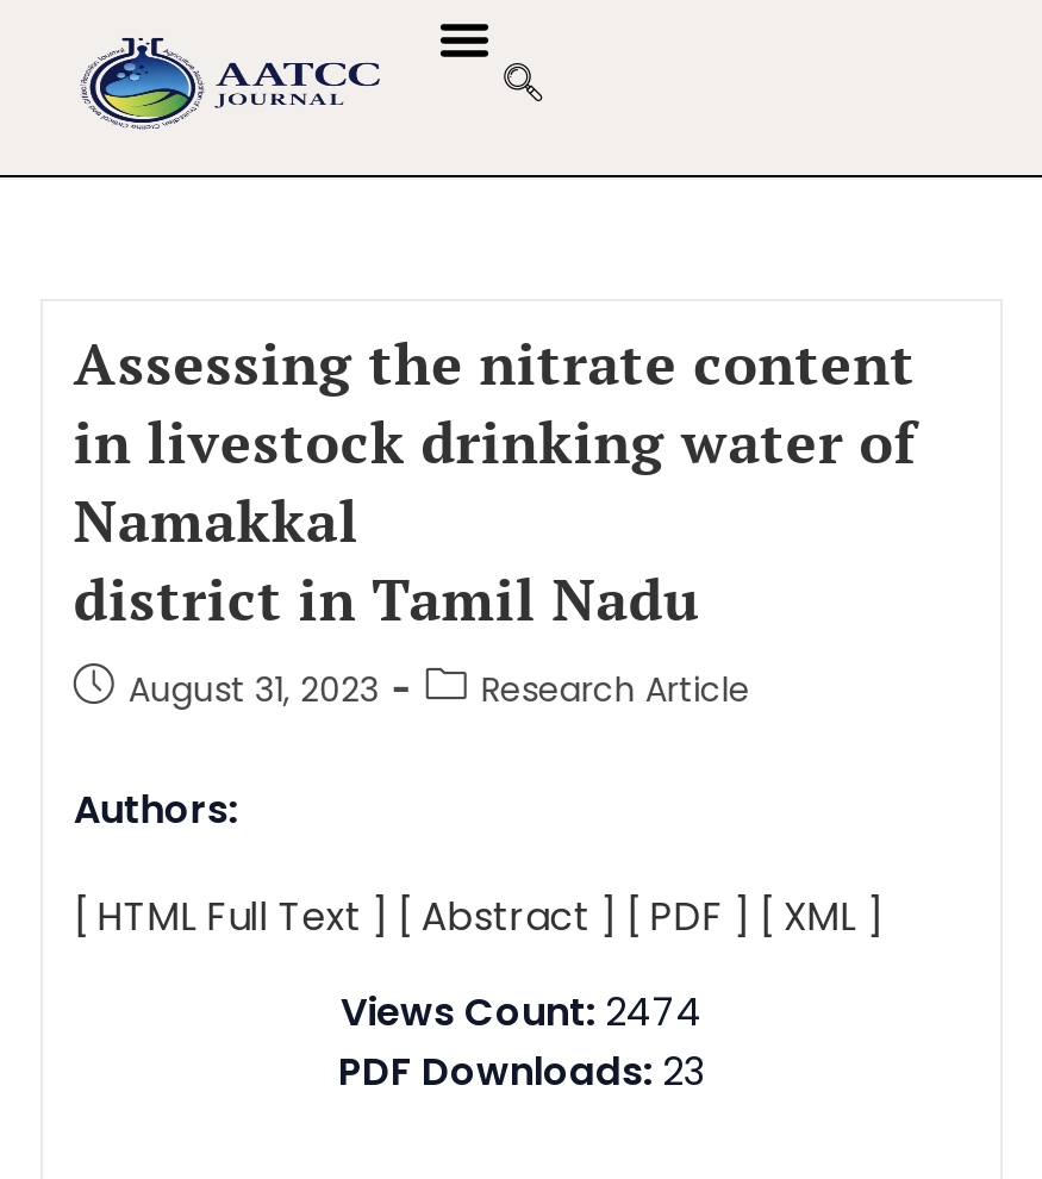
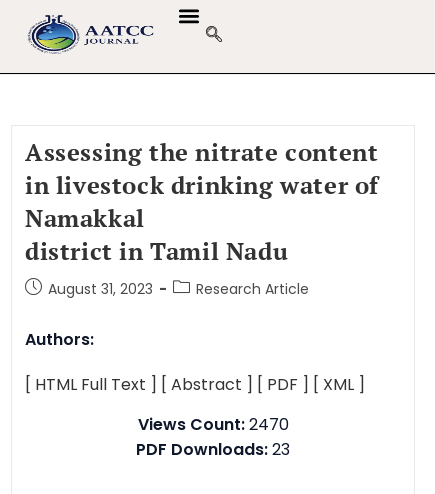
[341,985,703,1040] Views Count: 2474 -> [137,413,288,436] Views Count: 2470

